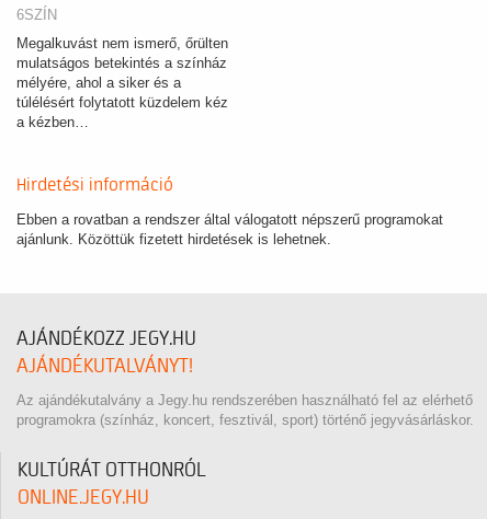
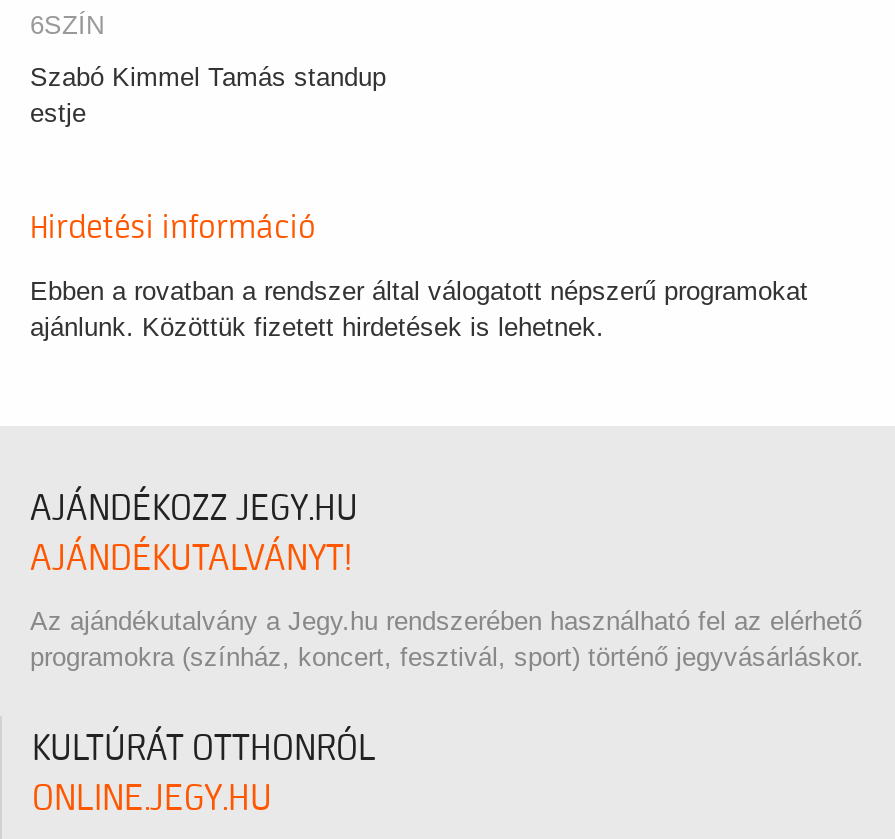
[16,35,228,130] Megalkuvást nem ismerő, őrülten | mulatságos betekintés a színház | mélyére, ahol a siker és a | túlélésért folytatott küzdelem kéz | a kézben… -> [30,62,386,128] Szabó Kimmel Tamás standup | estje

